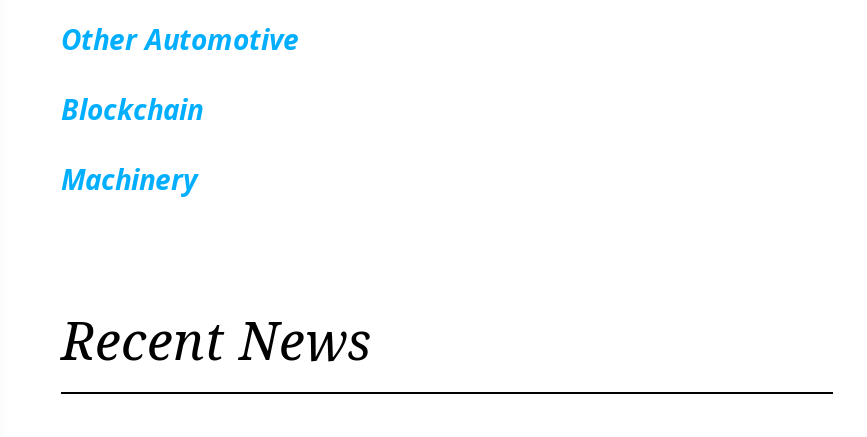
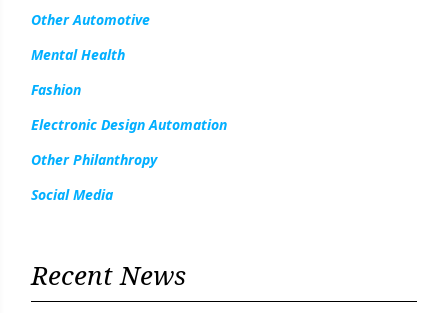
[61,91,203,199] Blockchain | Machinery -> [31,45,227,204] Mental Health | Fashion | Electronic Design Automation | Other Philanthropy | Social Media

